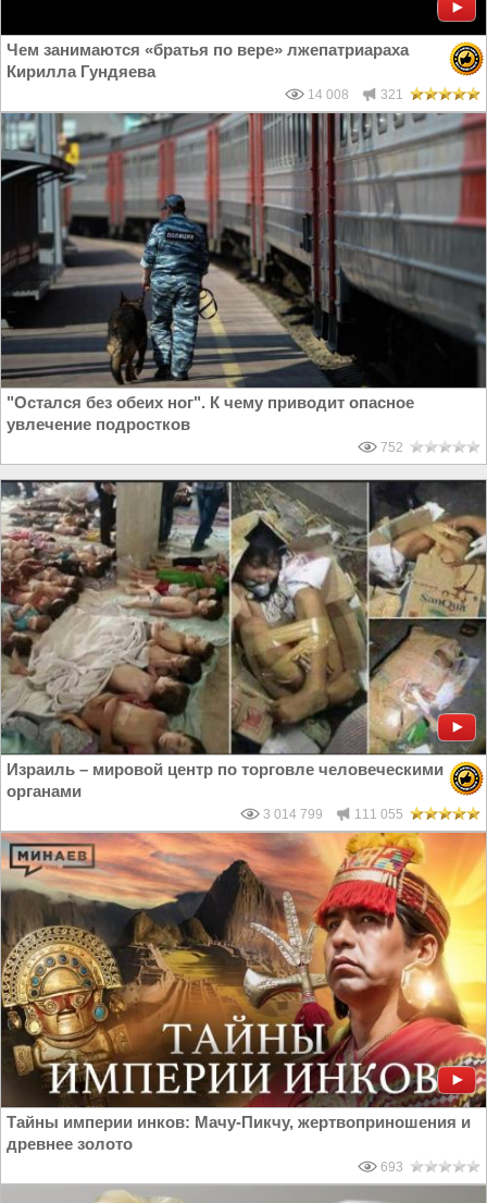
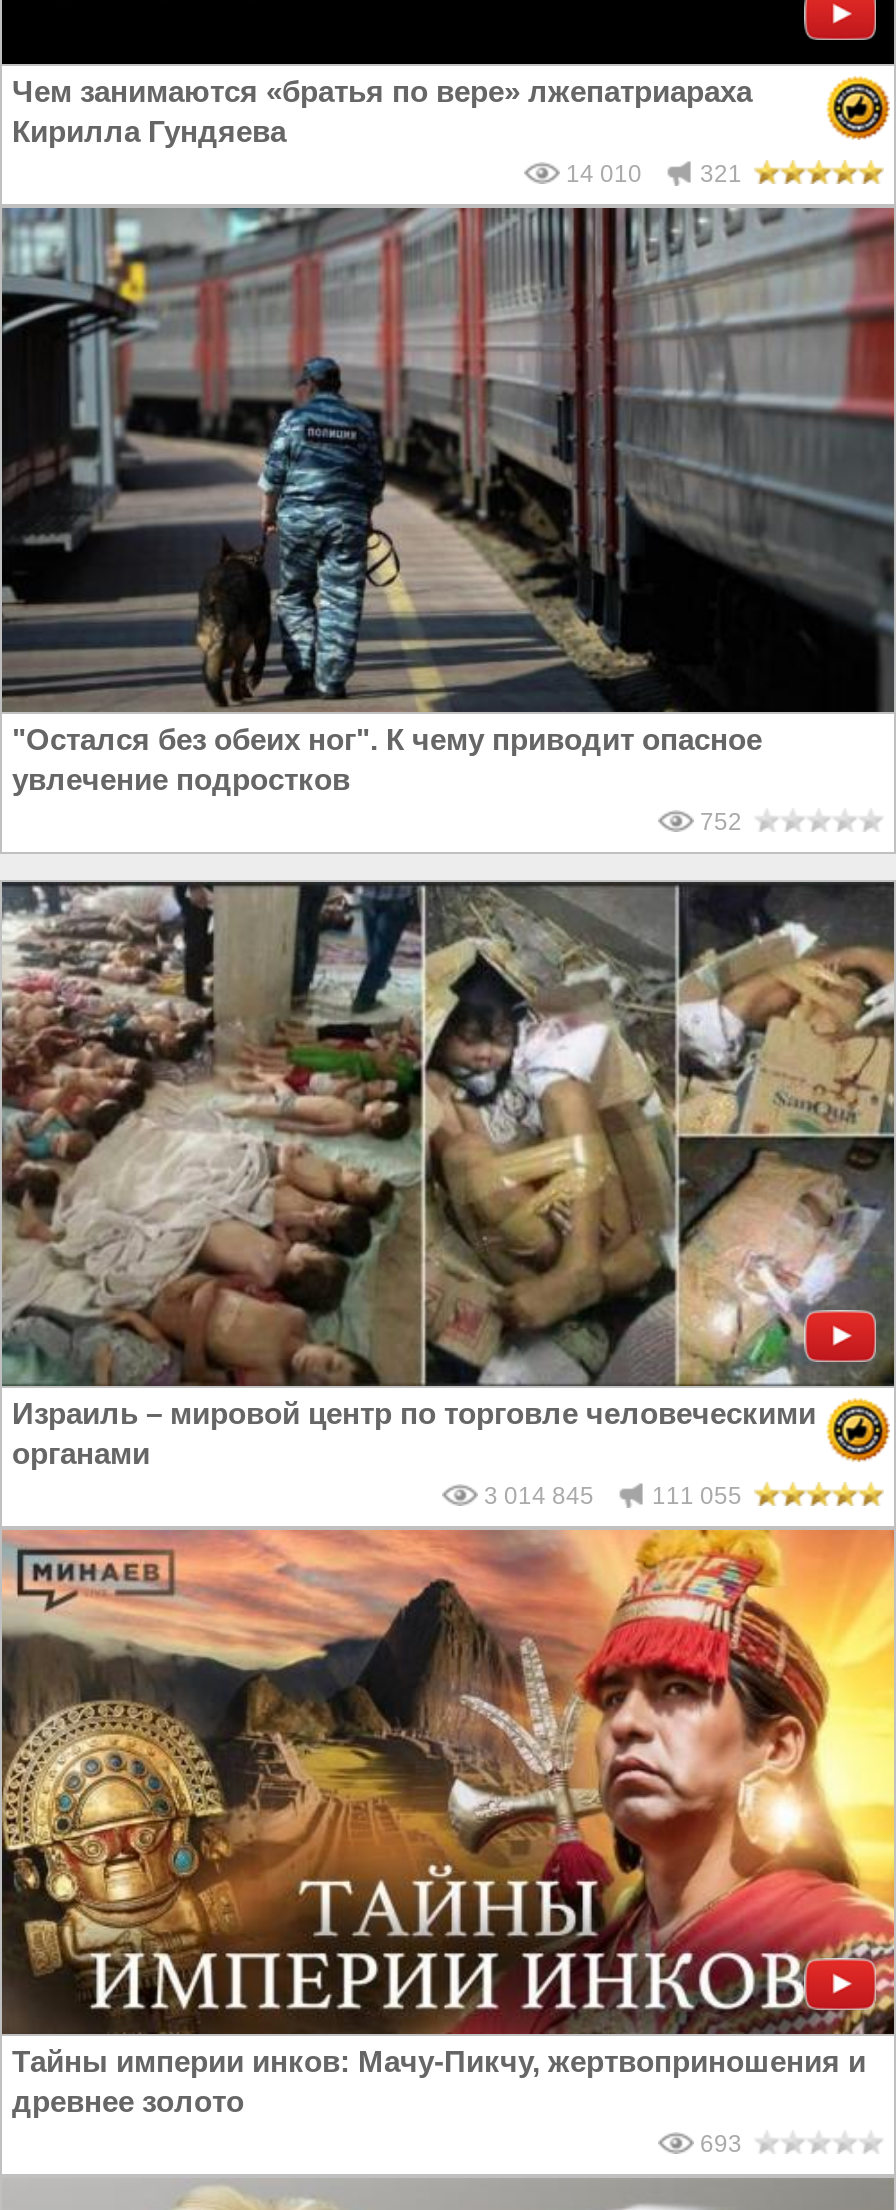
[304,88,403,103] 14 008 321 -> [560,161,742,189] 14 010 321
[260,807,403,822] 3 014 799 111 055 -> [478,1483,742,1511] 3 014 845 111 055

